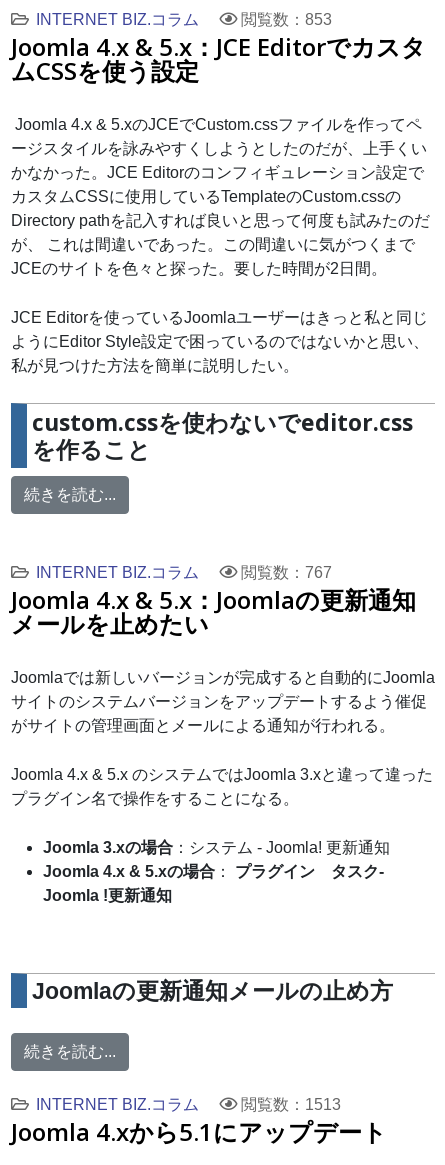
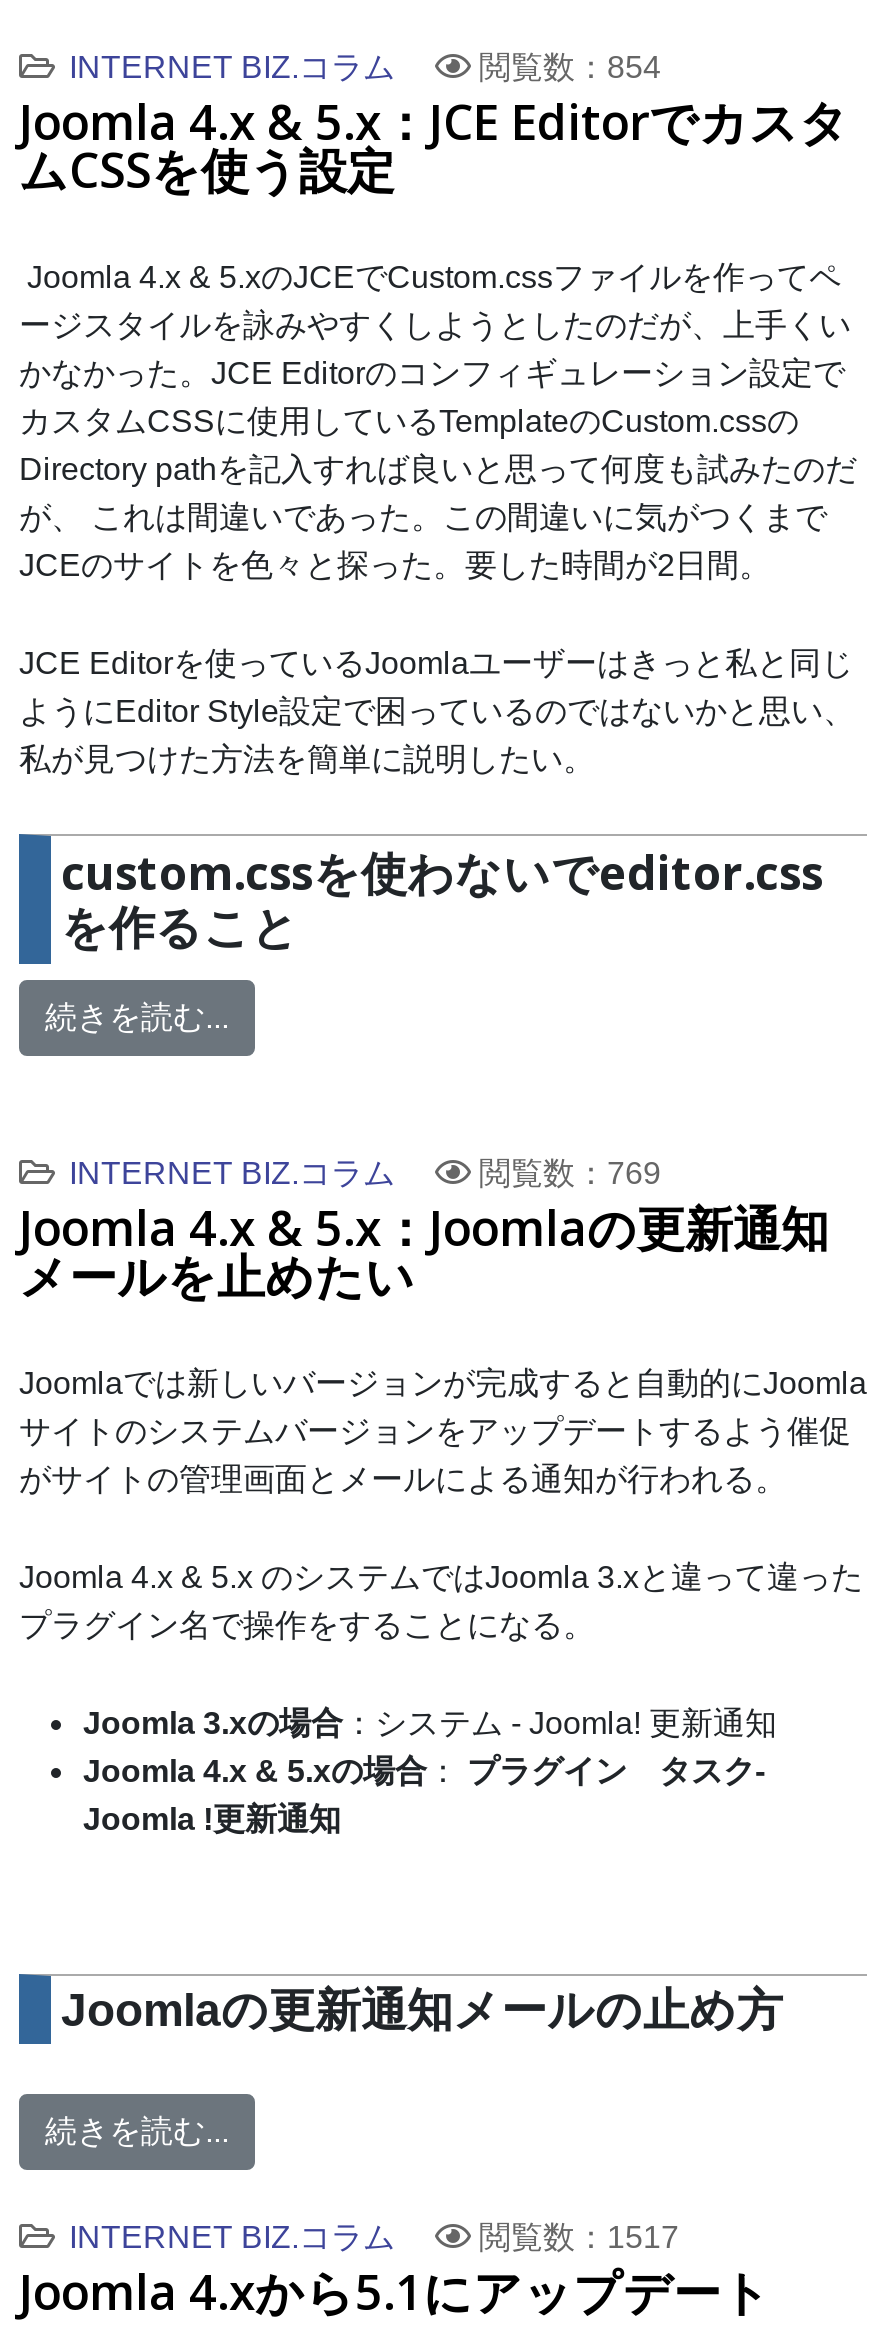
[241,11,332,28] 閲覧数：853 -> [479,51,661,85] 閲覧数：854
[241,564,332,581] 閲覧数：767 -> [479,1157,661,1191] 閲覧数：769
[241,1096,341,1113] 閲覧数：1513 -> [479,2221,679,2255] 閲覧数：1517

